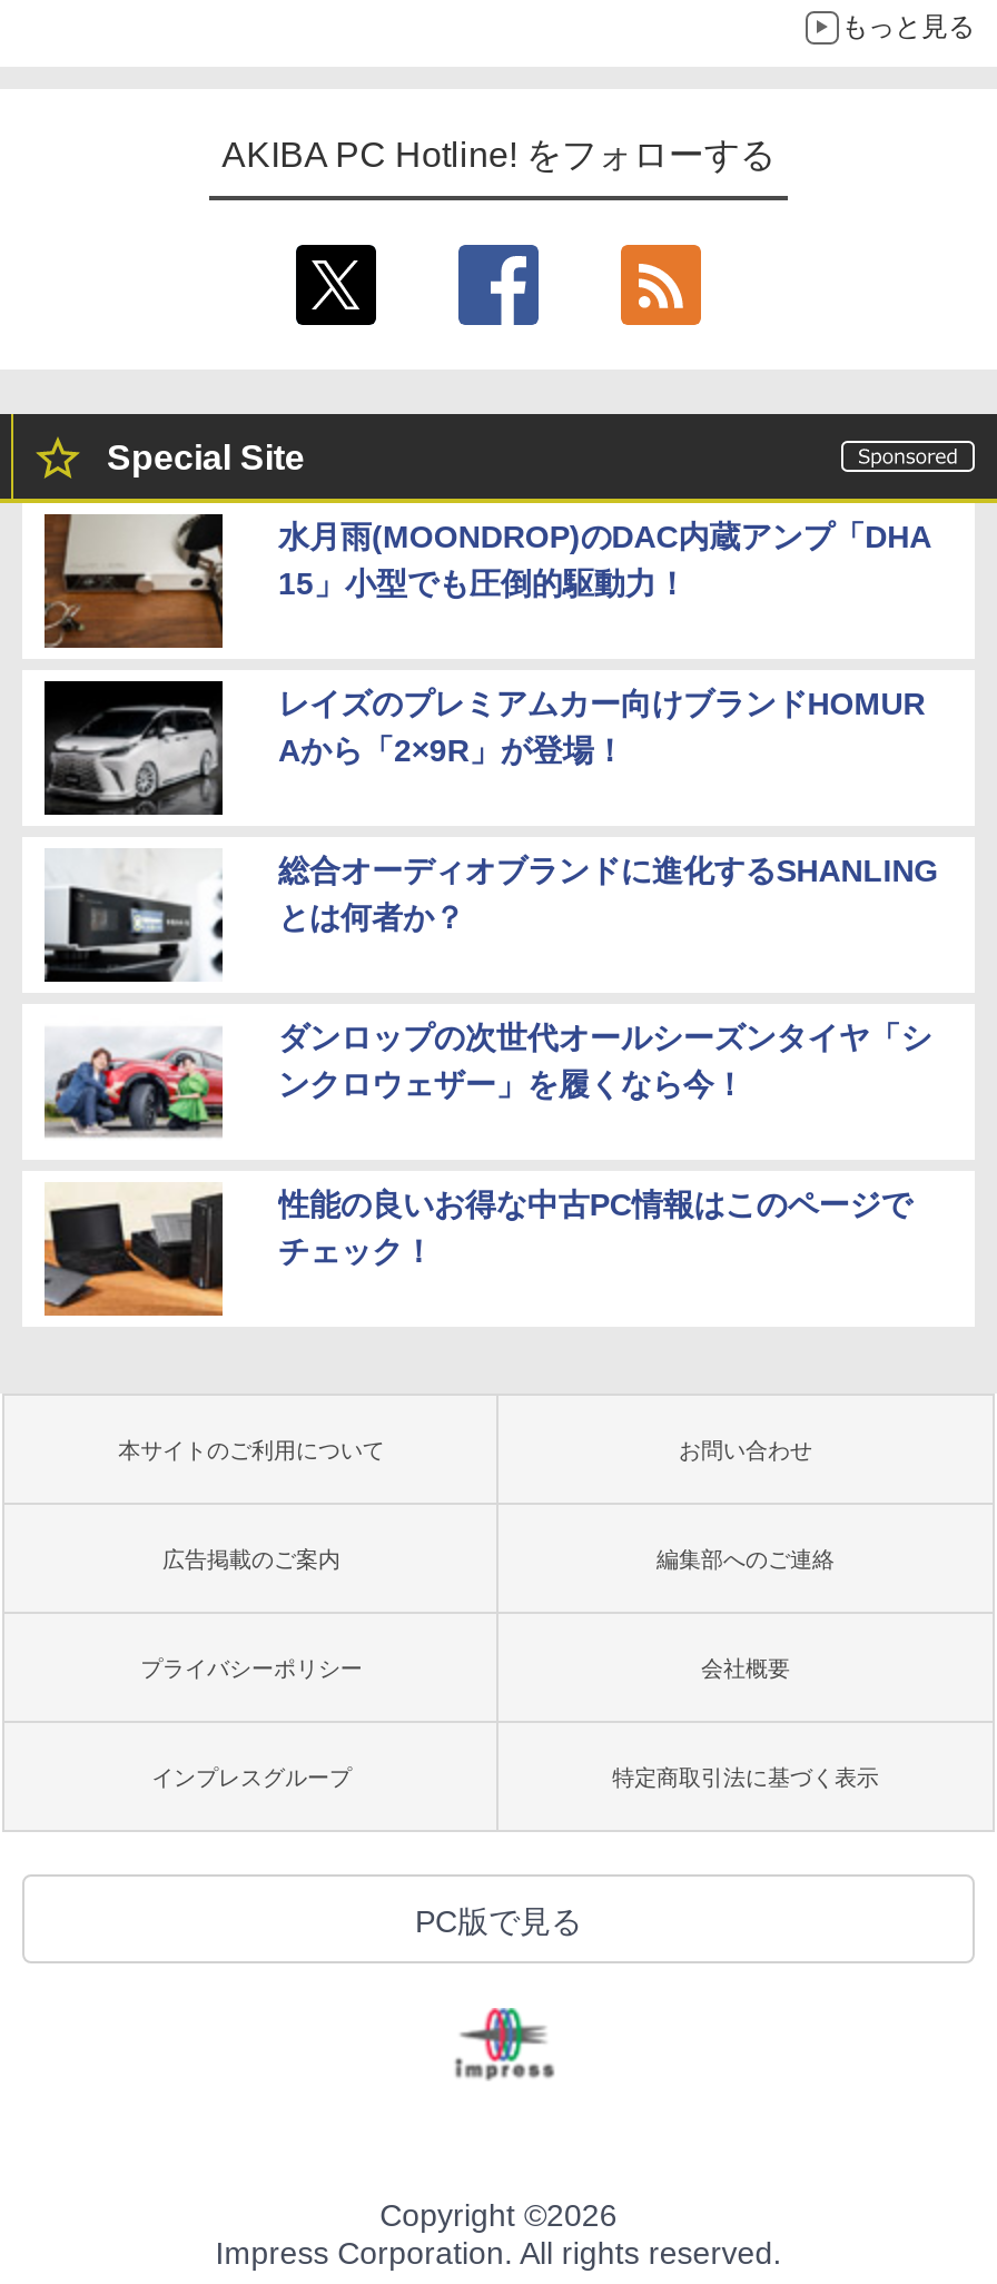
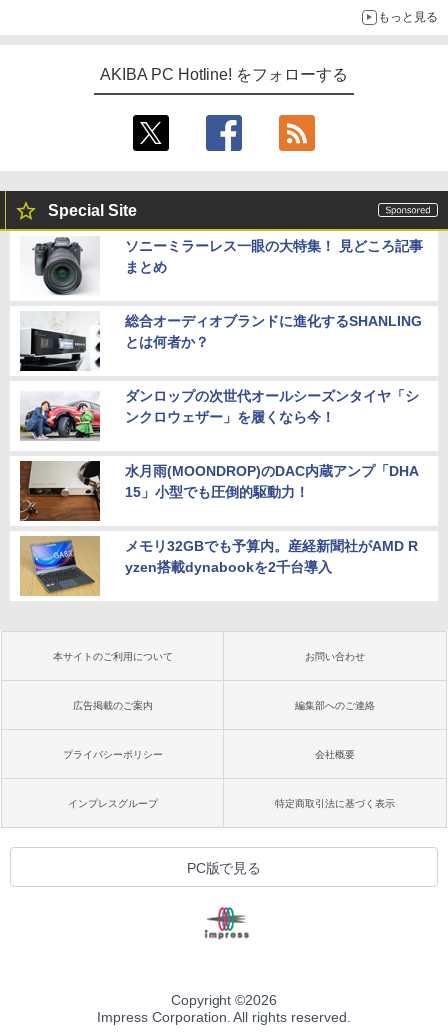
moved [42,512,932,650] -> [19,460,419,522]: [image] | 水月雨(MOONDROP)のDAC内蔵アンプ「DHA | 15」小型でも圧倒的駆動力！
[42,679,925,817] [image] | レイズのプレミアムカー向けブランドHOMUR | Aから「2×9R」が登場！ -> [20,236,423,296] [image] | ソニーミラーレス一眼の大特集！ 見どころ記事 | まとめ
moved [42,848,938,1102] -> [19,311,422,425]: [image] | 総合オーディオブランドに進化するSHANLING | とは何者か？ | ダンロップの次世代オールシーズンタイヤ「シ | ンクロウェザー」を履くなら今！
[45,1184,912,1316] [image] | 性能の良いお得な中古PC情報はこのページで | チェック！ -> [19,536,418,596] [image] | メモリ32GBでも予算内。産経新聞社がAMD R | yzen搭載dynabookを2千台導入

